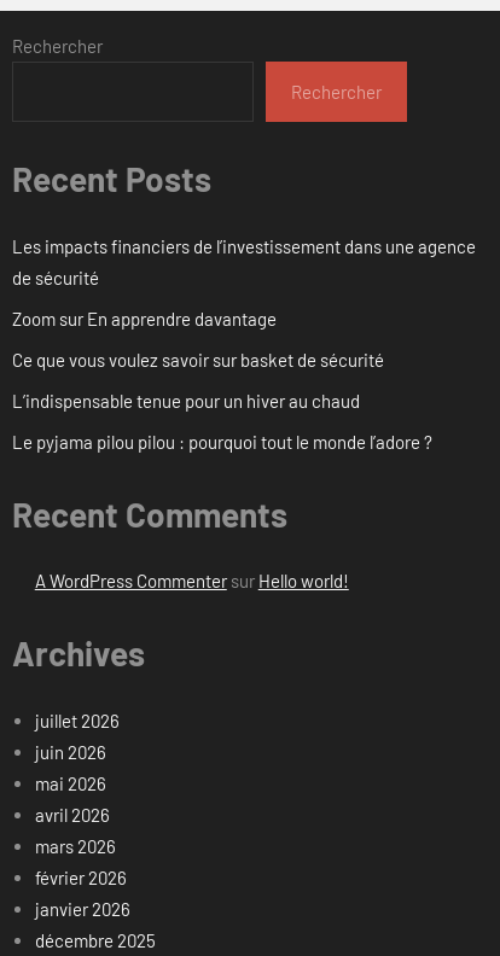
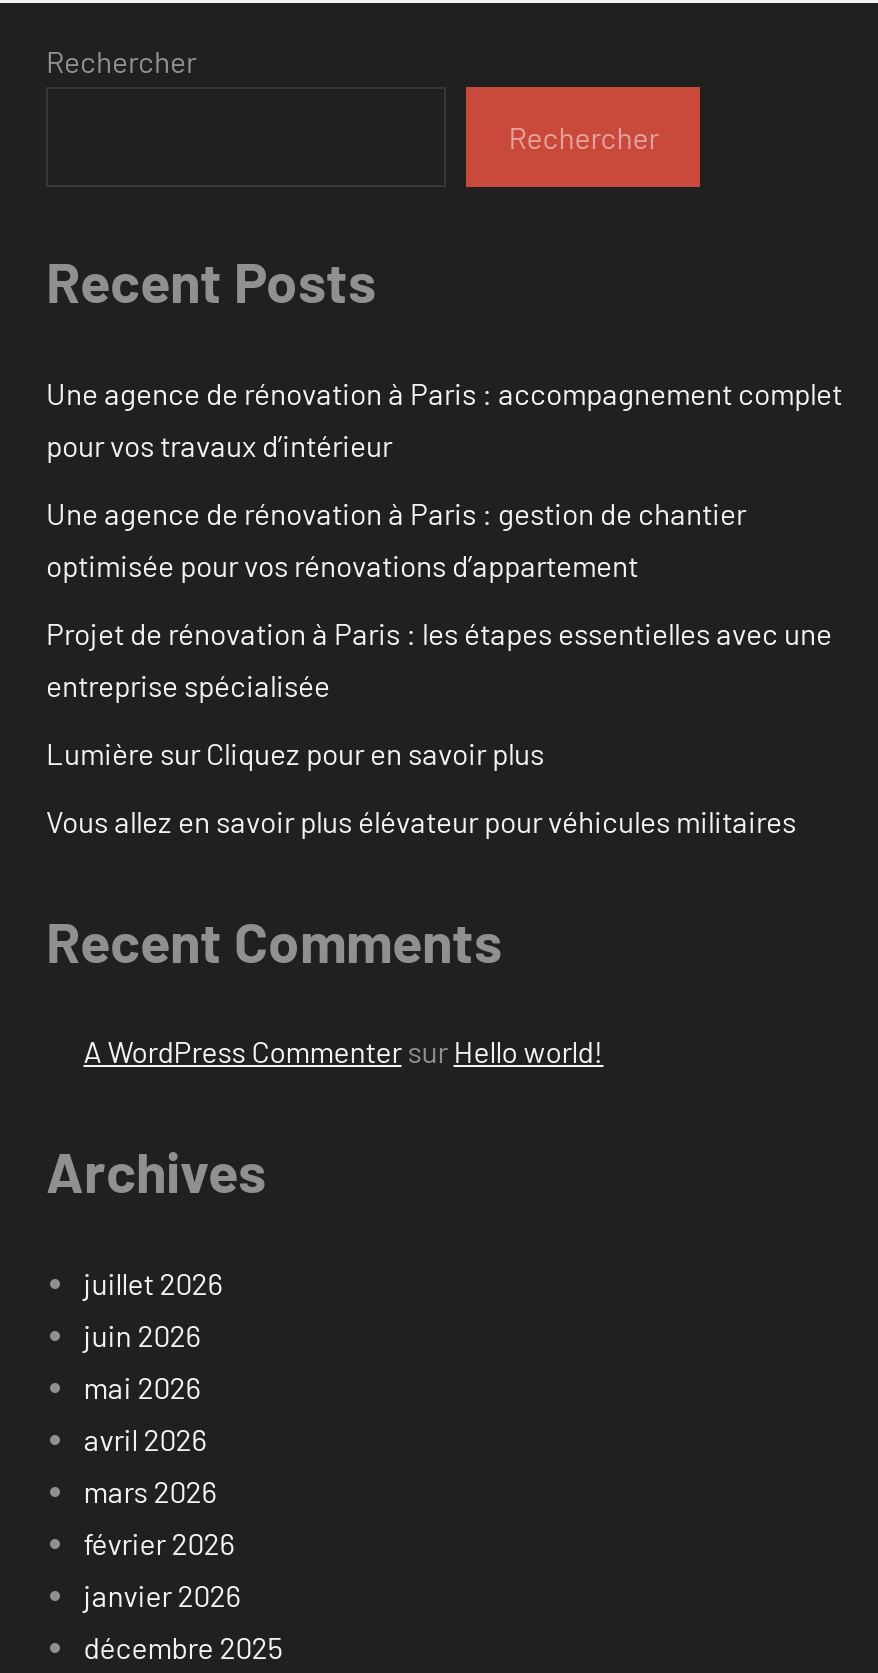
[12,235,476,288] Les impacts financiers de l’investissement dans une agence | de sécurité -> [46,375,842,463] Une agence de rénovation à Paris : accompagnement complet | pour vos travaux d’intérieur
[12,308,277,329] Zoom sur En apprendre davantage -> [46,495,746,583] Une agence de rénovation à Paris : gestion de chantier | optimisée pour vos rénovations d’appartement
[12,349,384,370] Ce que vous voulez savoir sur basket de sécurité -> [46,615,832,703] Projet de rénovation à Paris : les étapes essentielles avec une | entreprise spécialisée
[12,390,360,411] L’indispensable tenue pour un hiver au chaud -> [46,735,544,771] Lumière sur Cliquez pour en savoir plus
[12,431,432,452] Le pyjama pilou pilou : pourquoi tout le monde l’adore ? -> [46,803,796,839] Vous allez en savoir plus élévateur pour véhicules militaires

